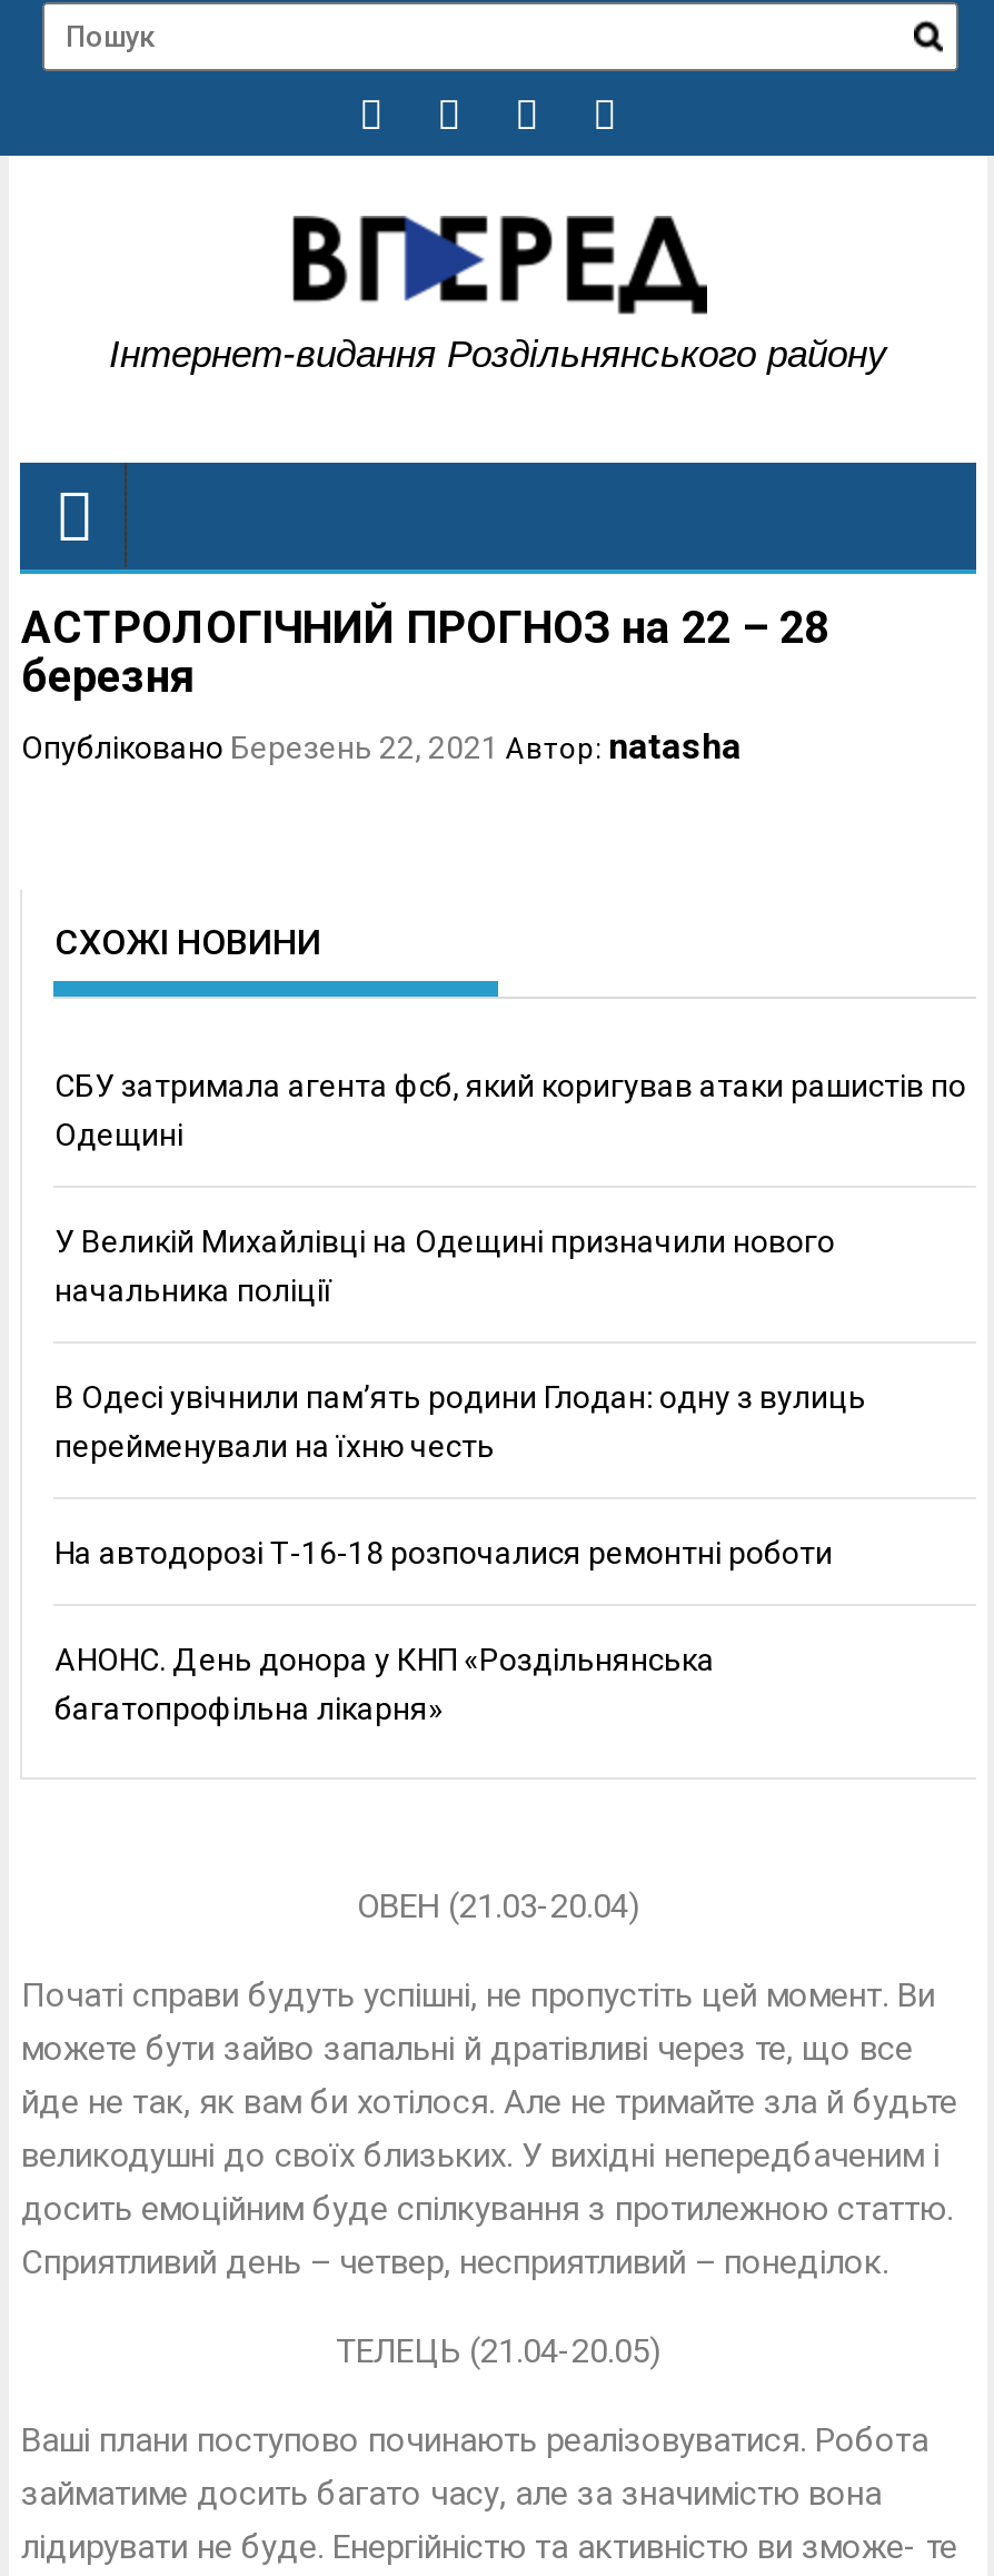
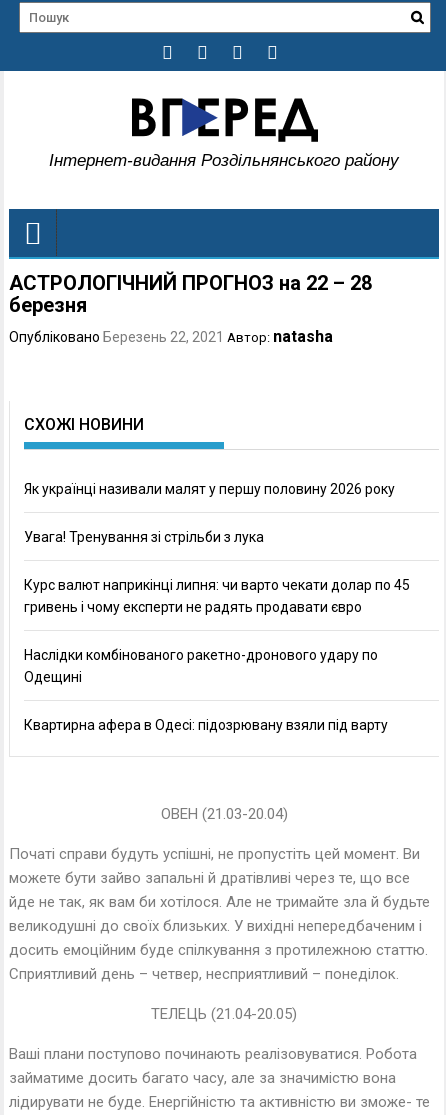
[54,1068,966,1103] СБУ затримала агента фсб, який коригував атаки рашистів по -> [24,481,410,663] Як українці називали малят у першу половину 2026 року | Увага! Тренування зі стрільби з лука | Курс валют наприкінці липня: чи варто чекати долар по 45 | гривень і чому експерти не радять продавати євро | Наслідки комбінованого ракетно-дронового удару по
moved [54,1117,183,1152] -> [24,669,82,685]: Одещині
[54,1223,866,1726] У Великій Михайлівці на Одещині призначили нового | начальника поліції | В Одесі увічнили пам’ять родини Глодан: одну з вулиць | перейменували на їхню честь | На автодорозі Т-16-18 розпочалися ремонтні роботи | АНОНС. День донора у КНП «Роздільнянська | багатопрофільна лікарня» -> [24,717,388,733] Квартирна афера в Одесі: підозрювану взяли під варту

